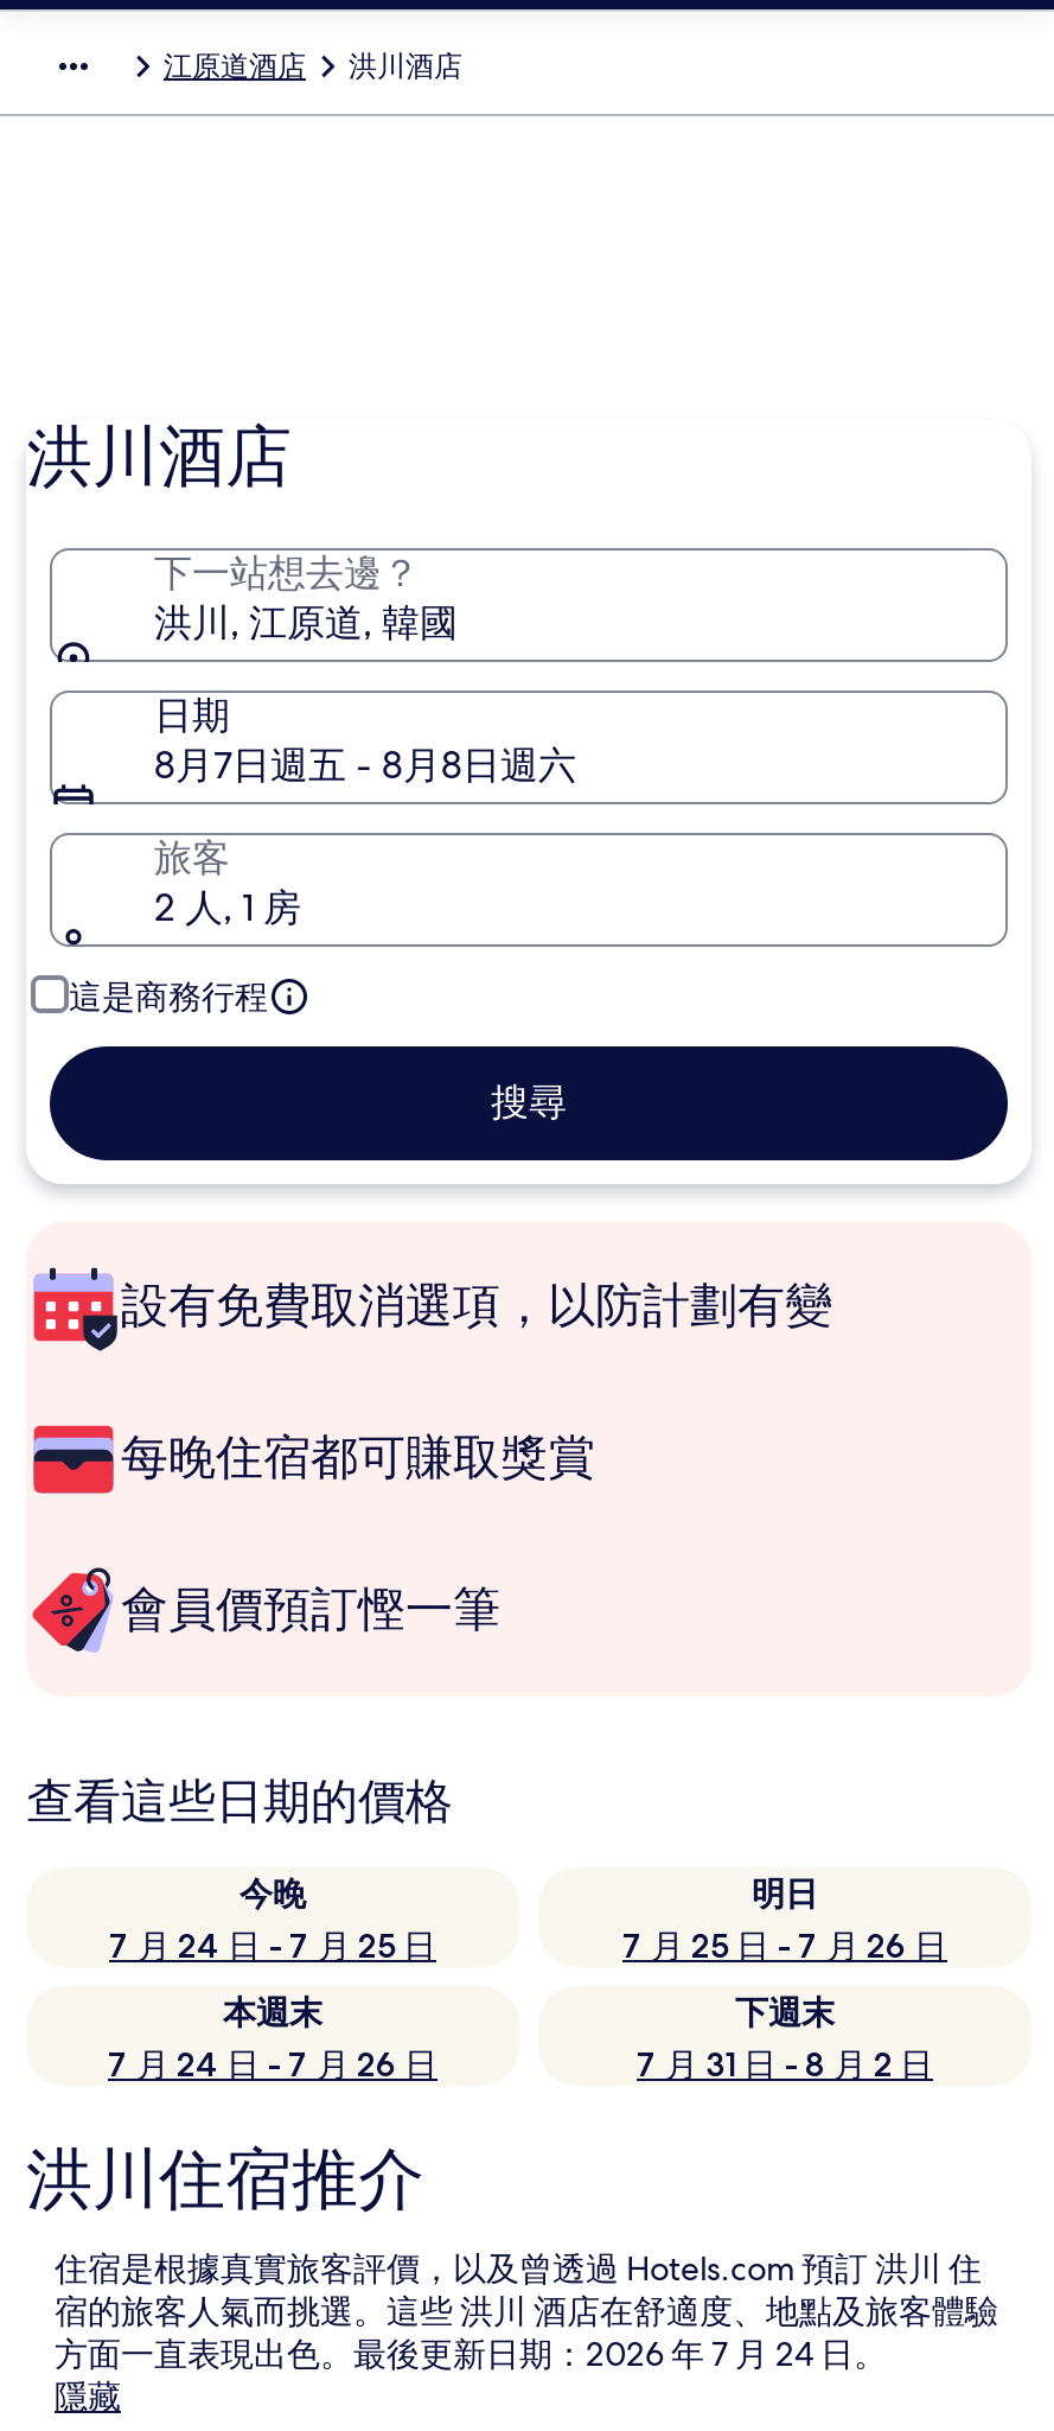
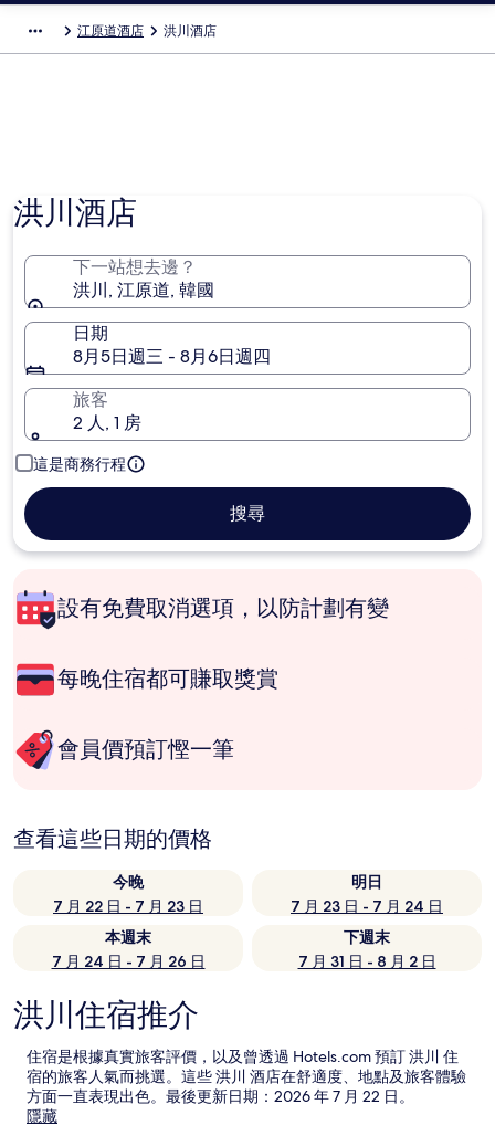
[154,740,576,790] 8月7日週五 - 8月8日週六 -> [73,345,271,368] 8月5日週三 - 8月6日週四
[109,1924,436,1967] 7 月 24 日 - 7 月 25 日 -> [53,896,203,916] 7 月 22 日 - 7 月 23 日
[622,1924,947,1967] 7 月 25 日 - 7 月 26 日 -> [291,896,443,916] 7 月 23 日 - 7 月 24 日
[55,2333,887,2375] 方面一直表現出色。最後更新日期：2026 年 7 月 24 日。 -> [27,1086,414,1106] 方面一直表現出色。最後更新日期：2026 年 7 月 22 日。

